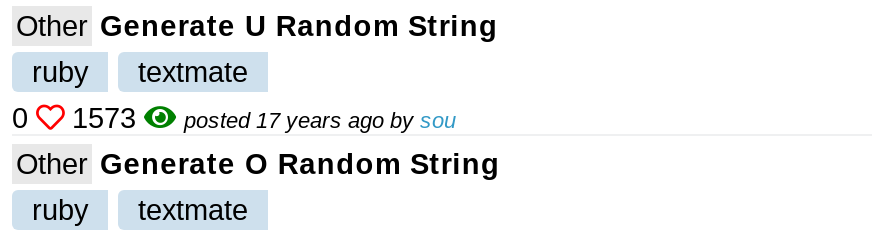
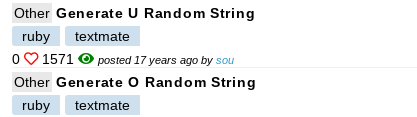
[12,101,456,133] 0 1573 posted 17 years ago by sou -> [12,51,234,67] 0 1571 posted 17 years ago by sou

